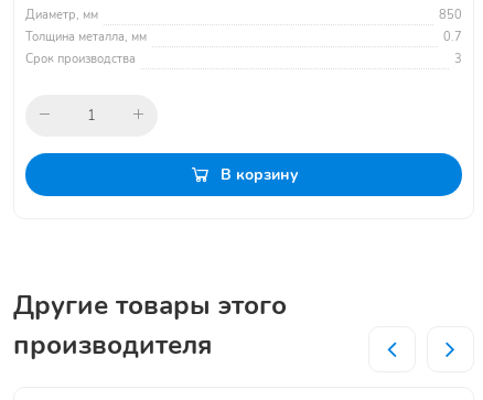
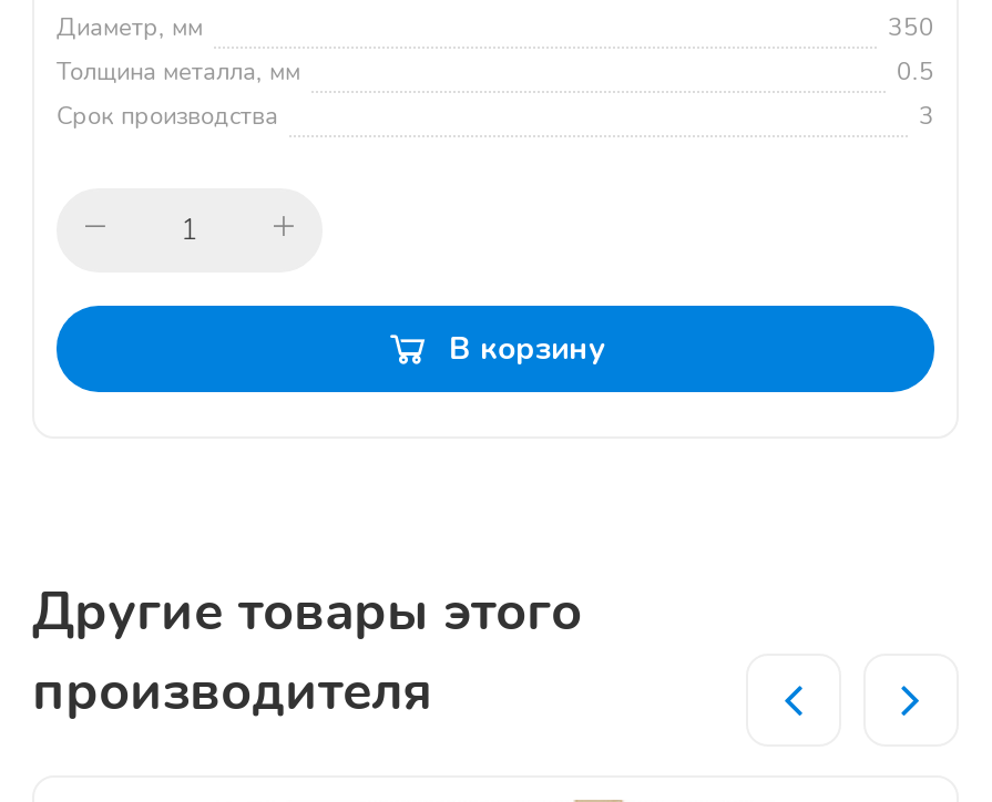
[439,6,462,23] 850 -> [888,10,934,43] 350
[443,28,462,45] 0.7 -> [897,55,934,88] 0.5

